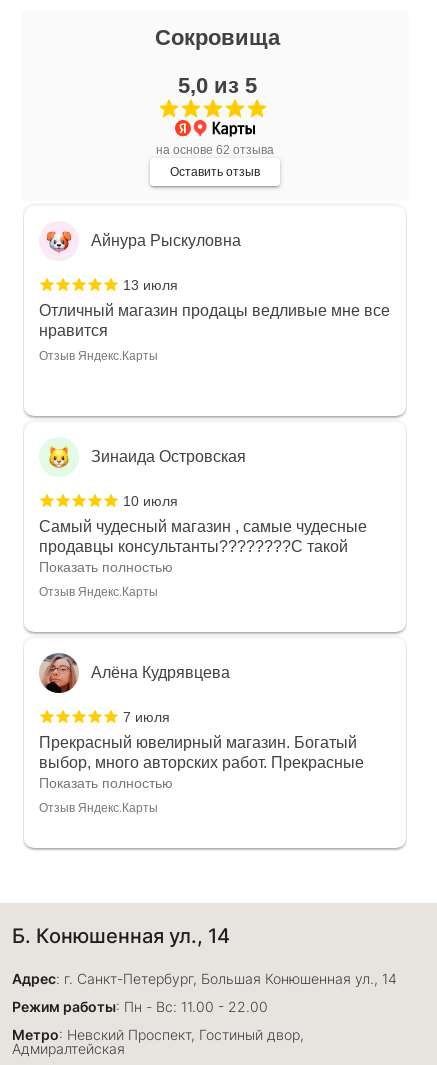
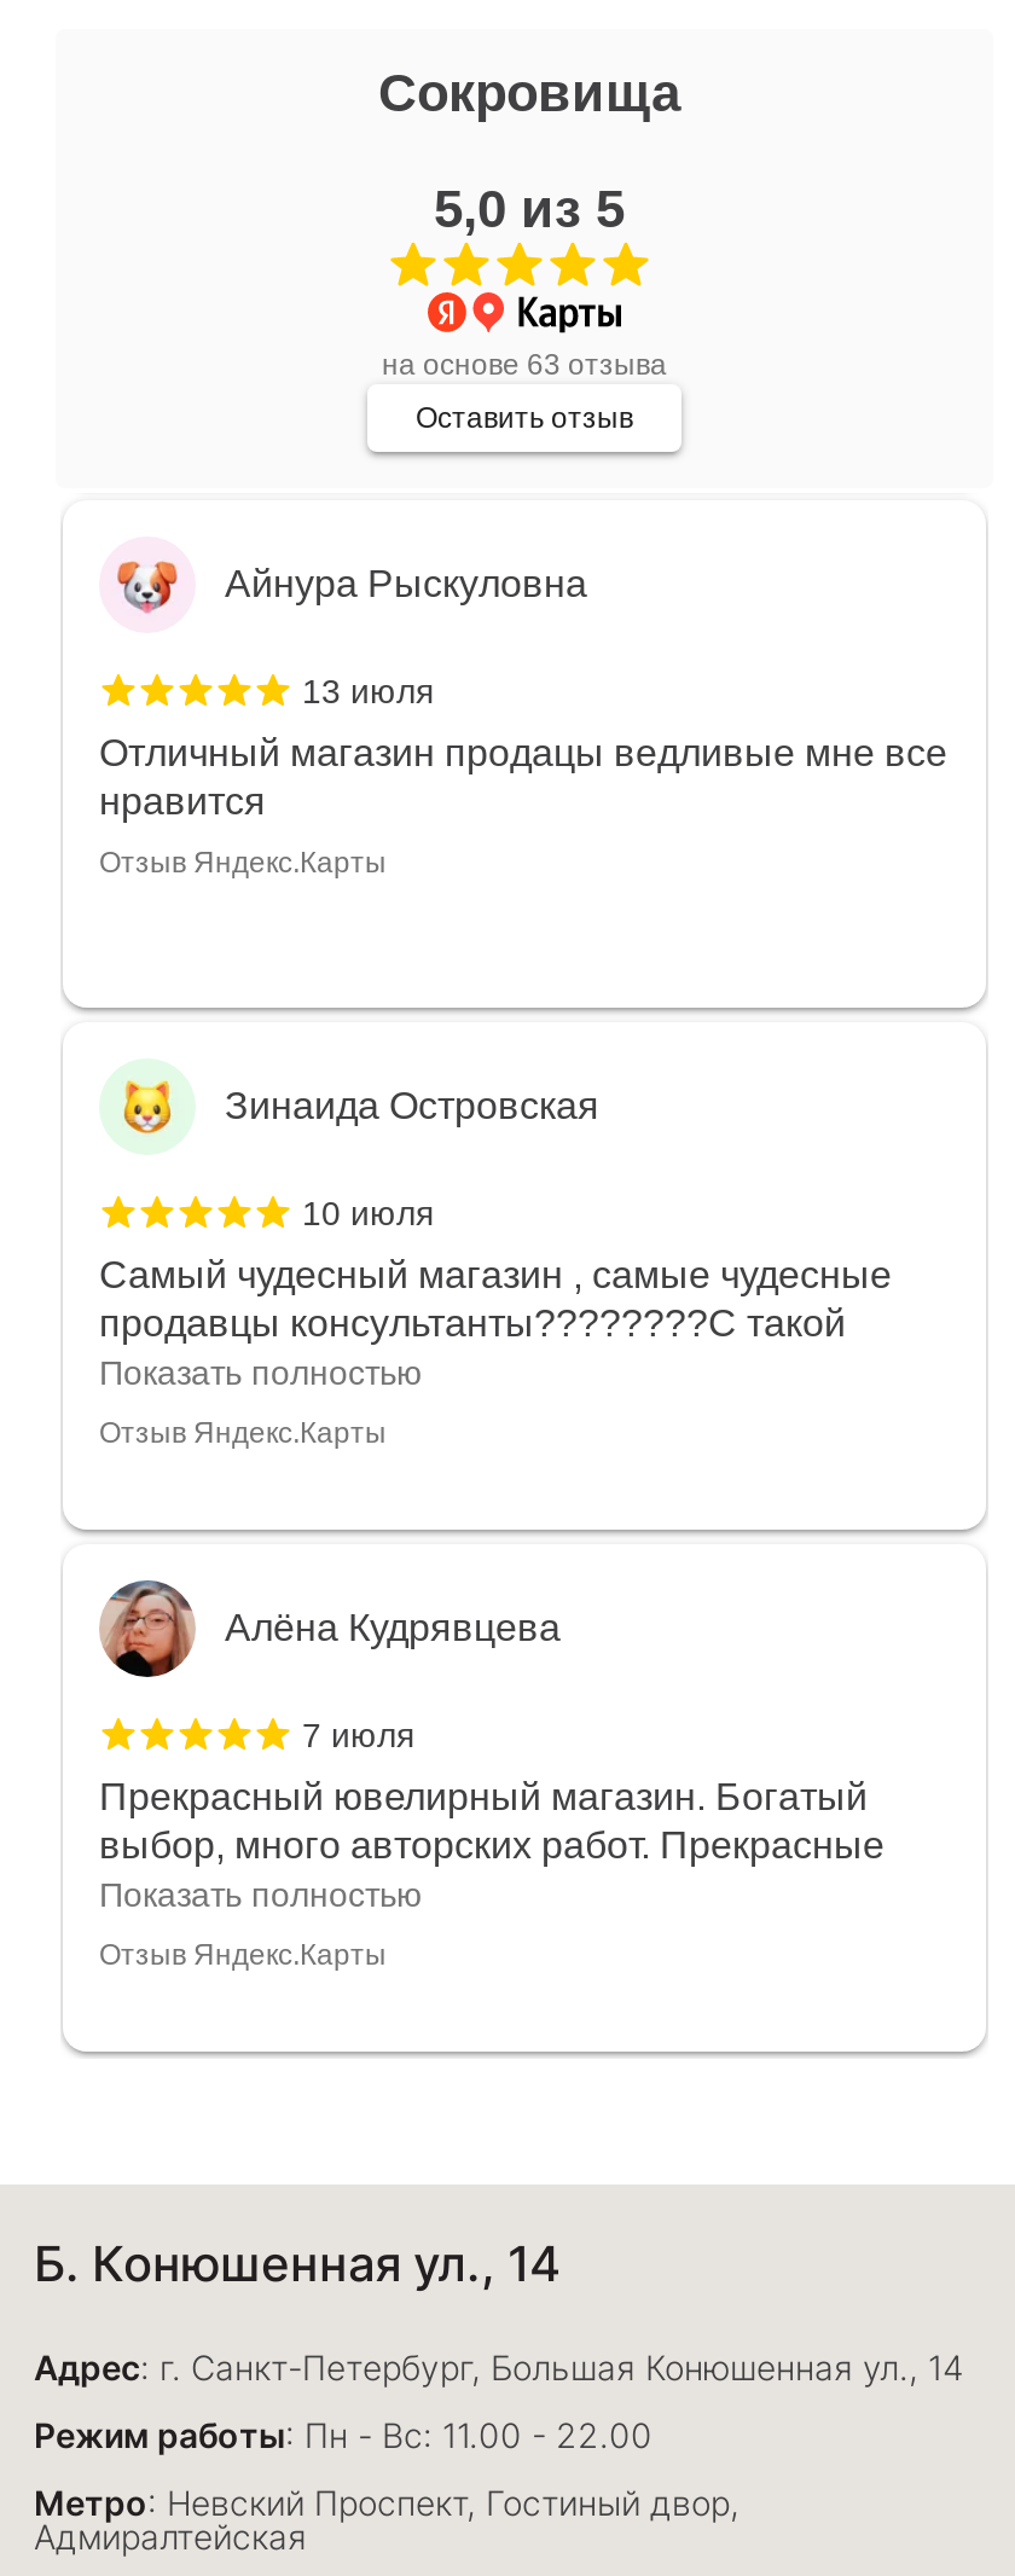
[156,142,274,156] на основе 62 отзыва -> [382,347,667,381] на основе 63 отзыва

